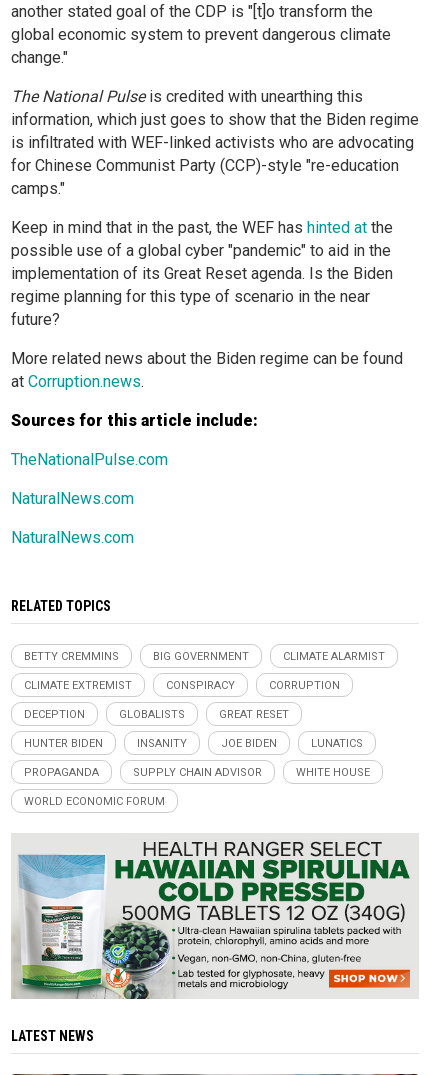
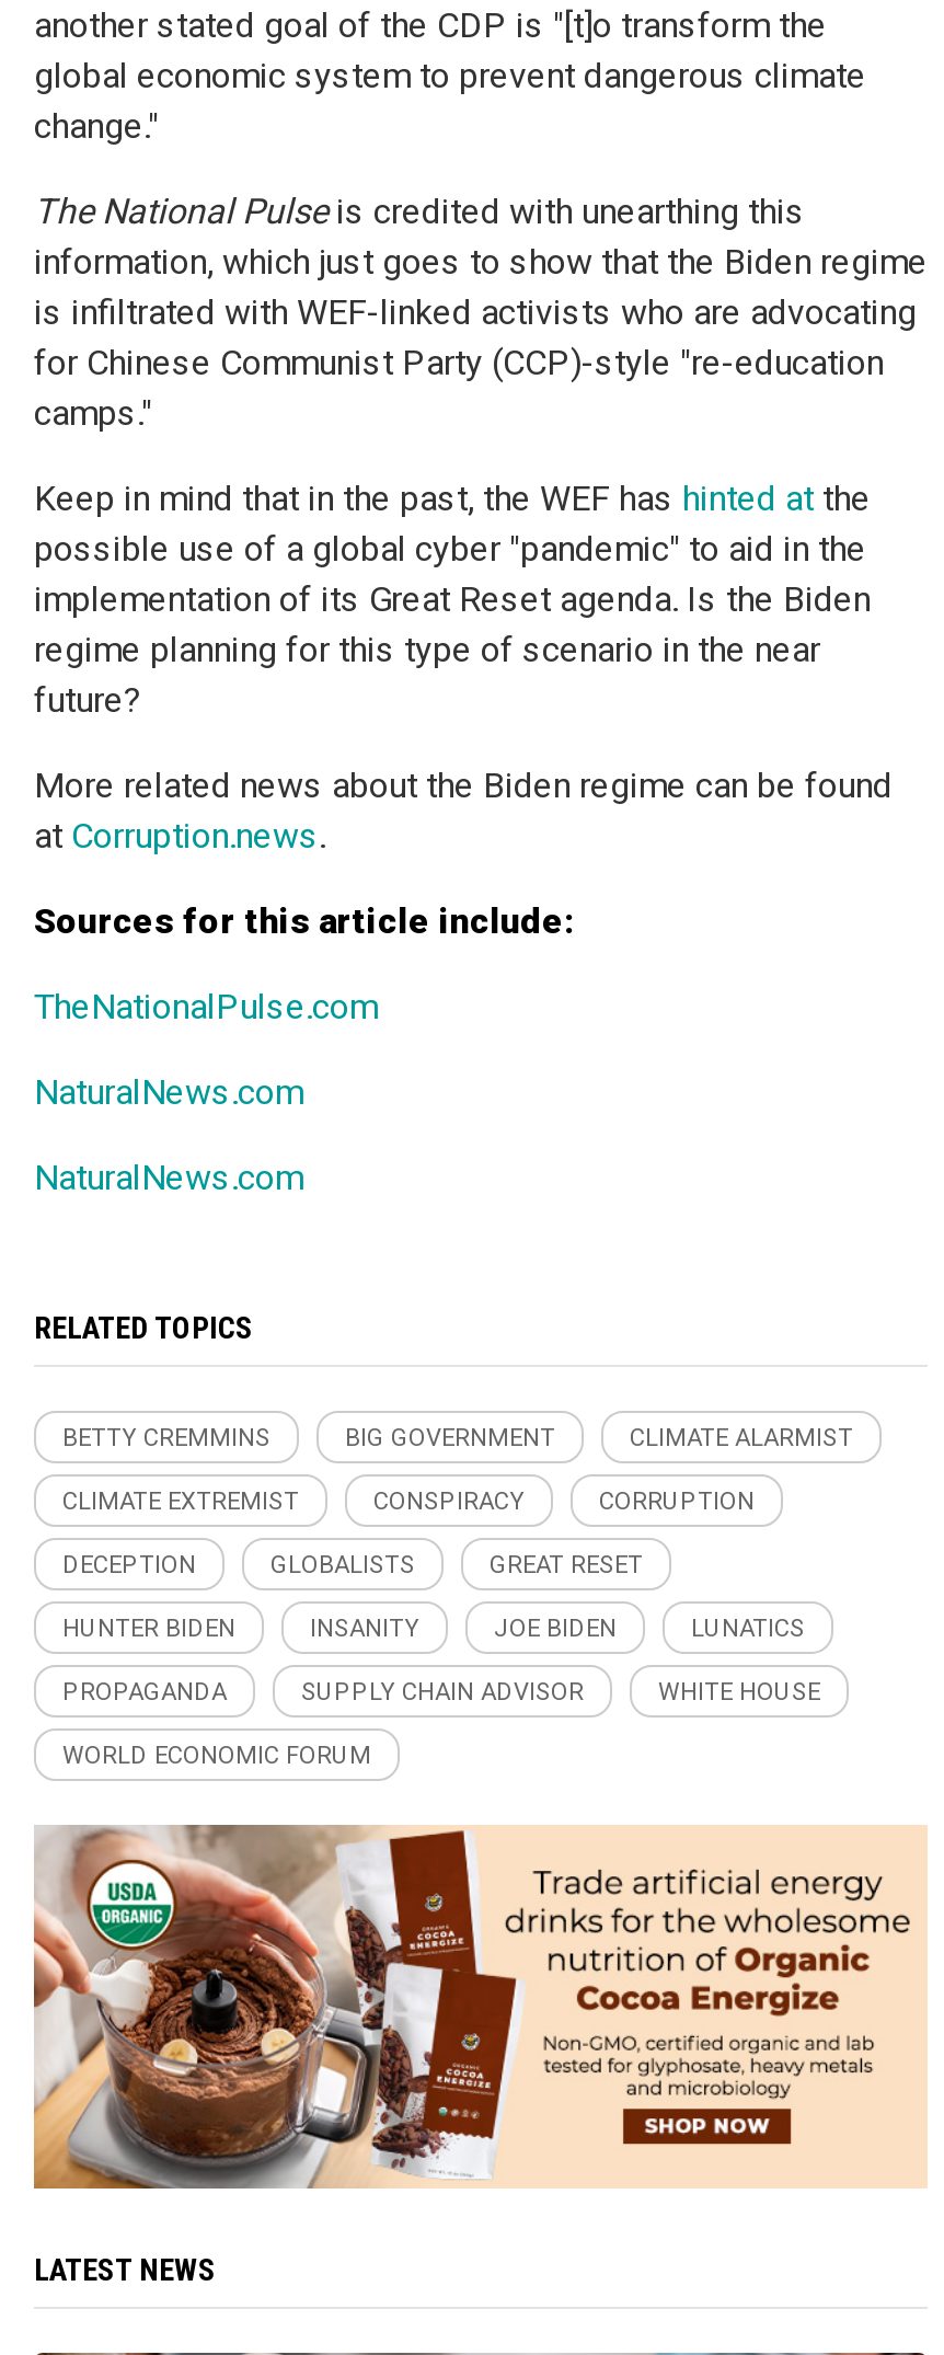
[11,833,417,1000] [image] -> [32,1823,925,2189] [image]

